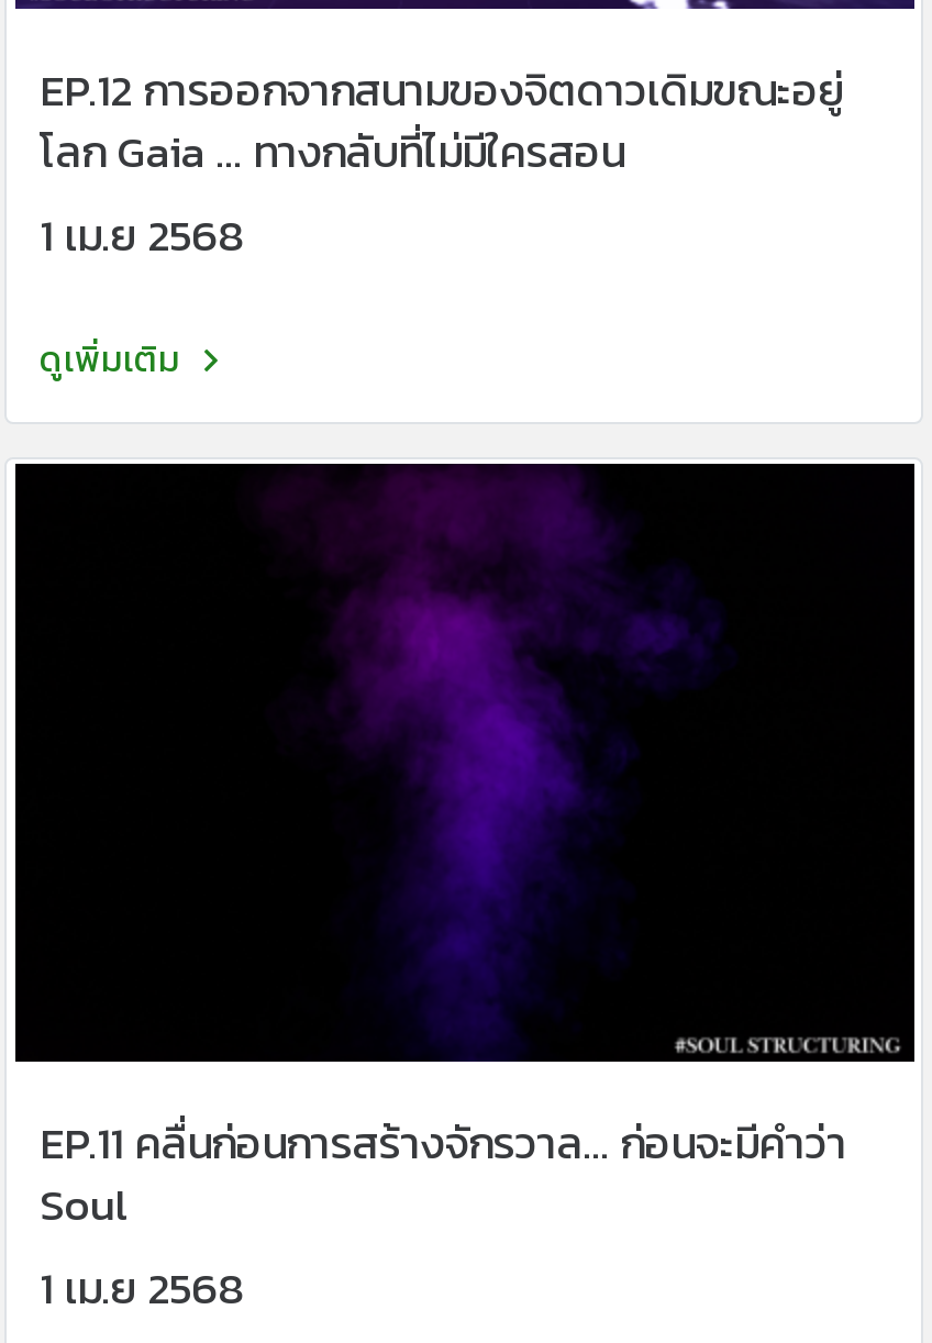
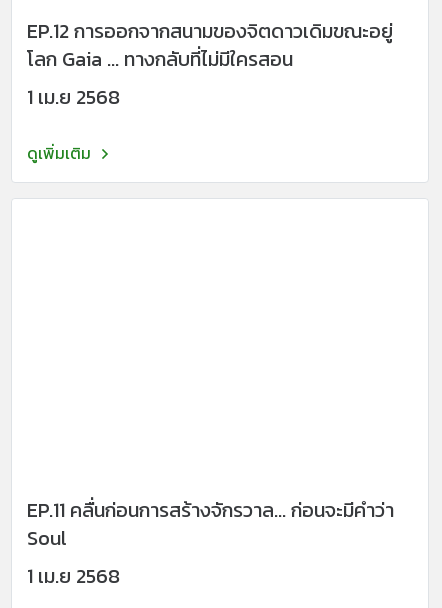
[13,462,917,1064] [image] -> none

